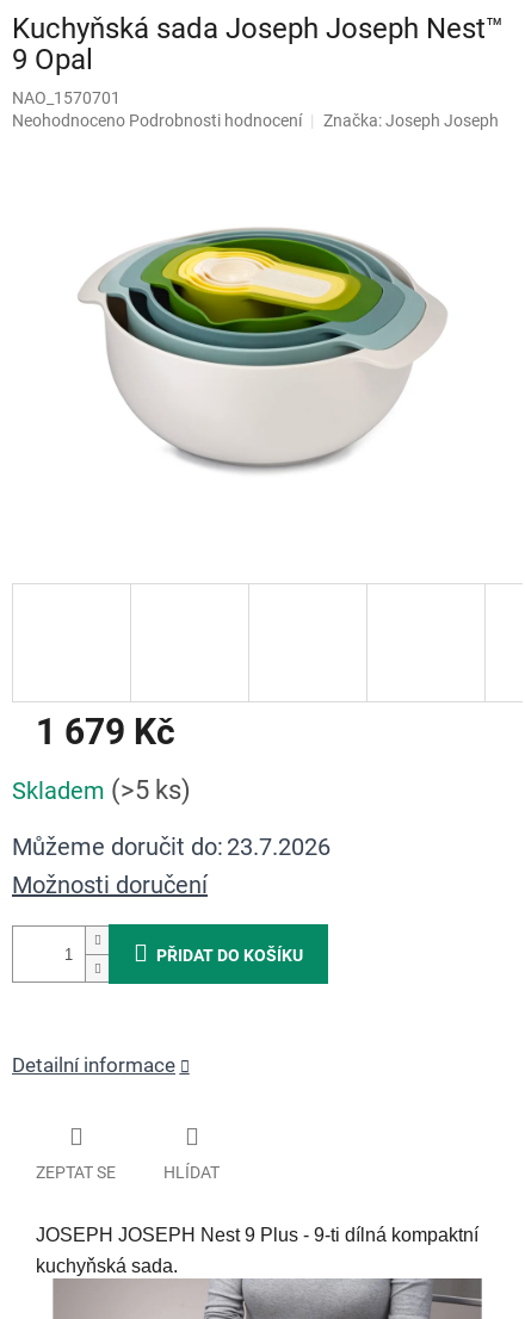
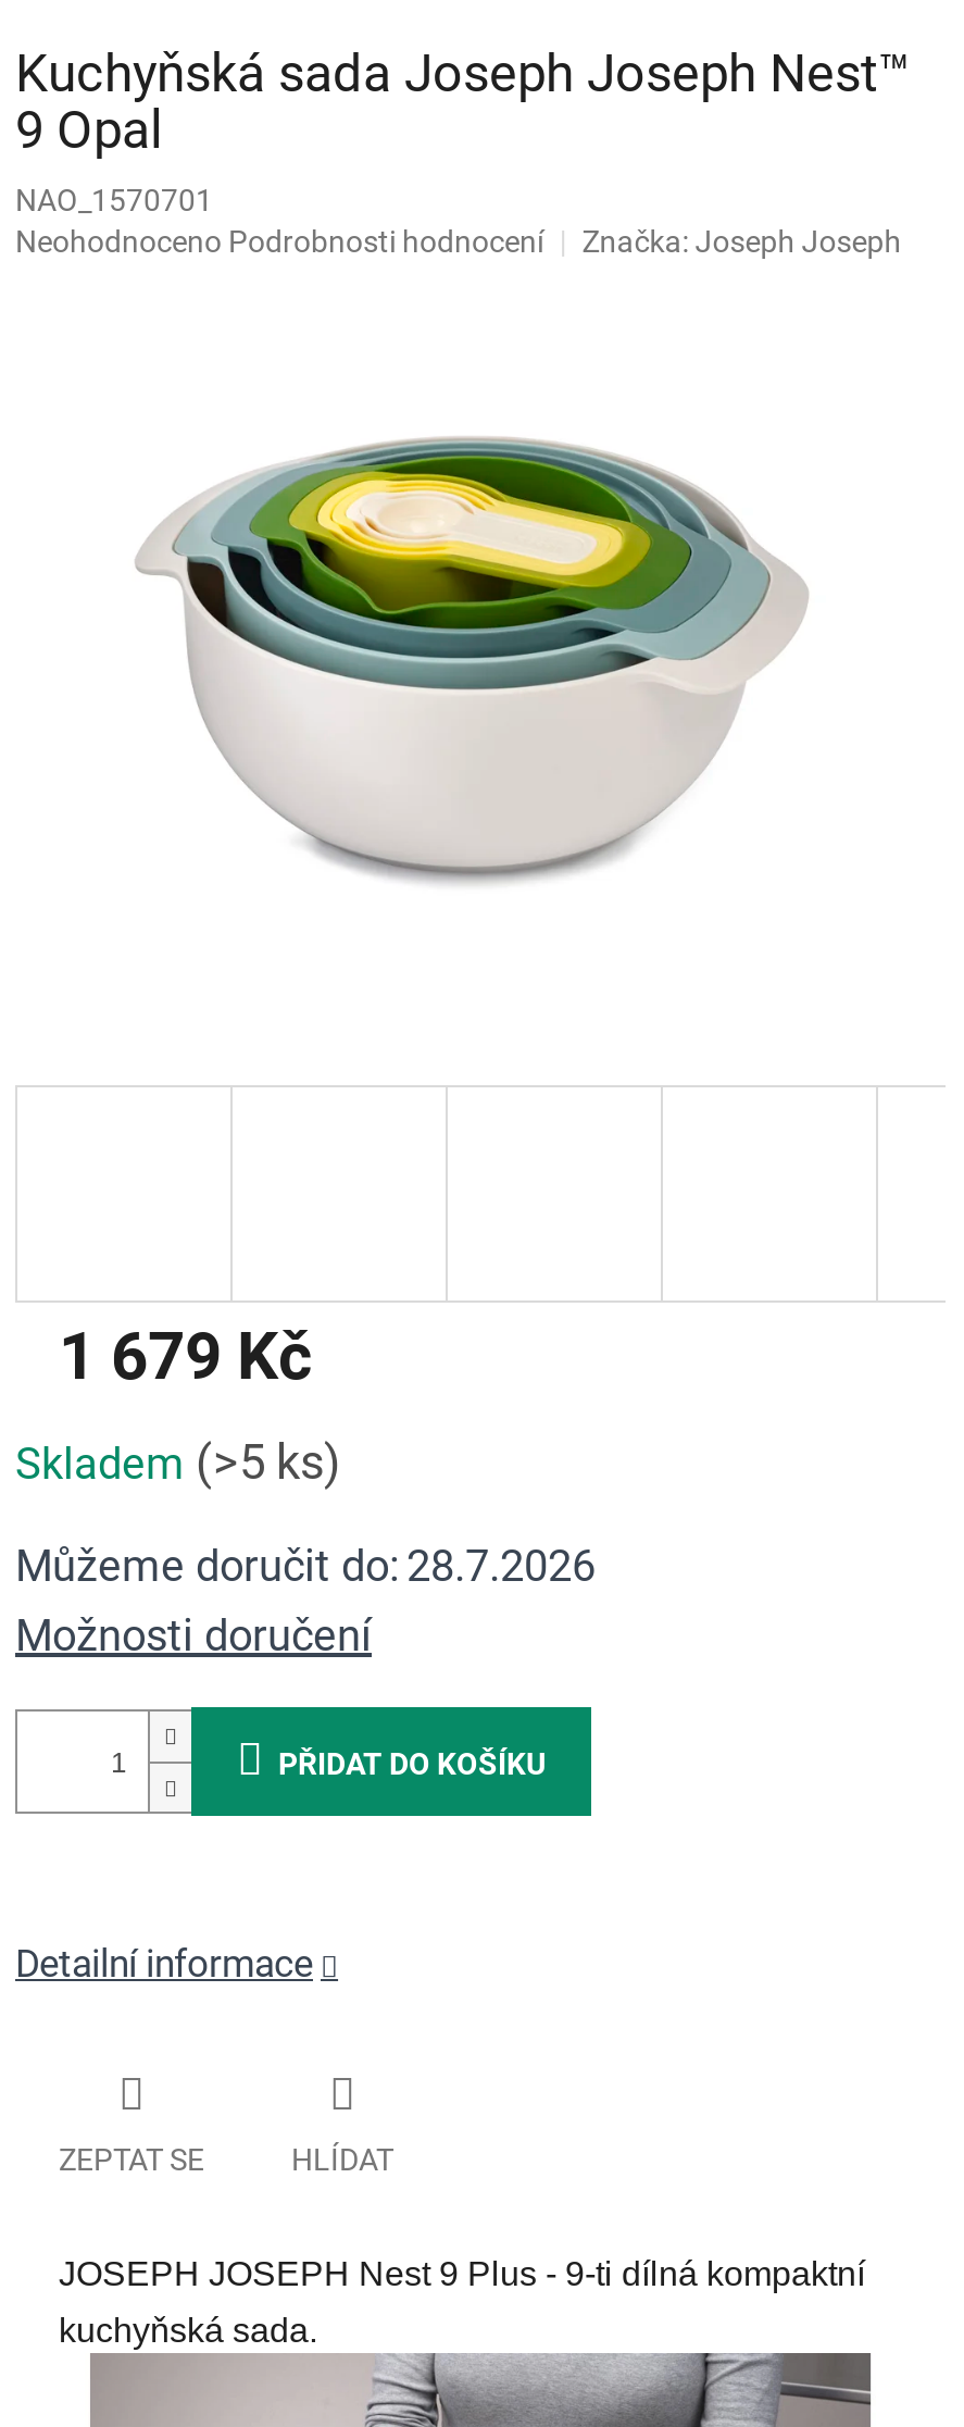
[12,833,331,861] Můžeme doručit do: 23.7.2026 -> [15,1540,596,1592] Můžeme doručit do: 28.7.2026

